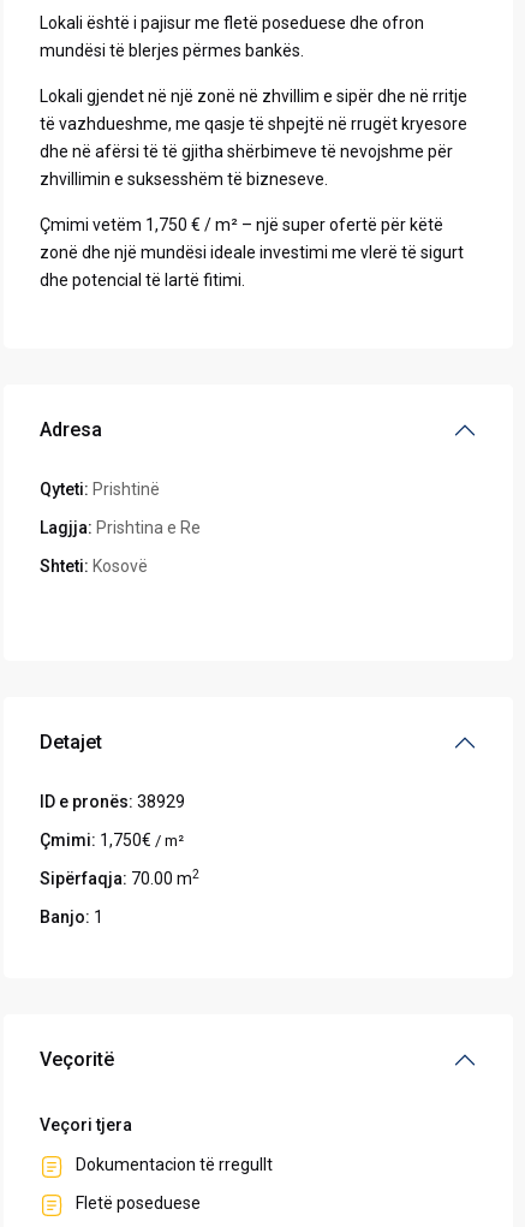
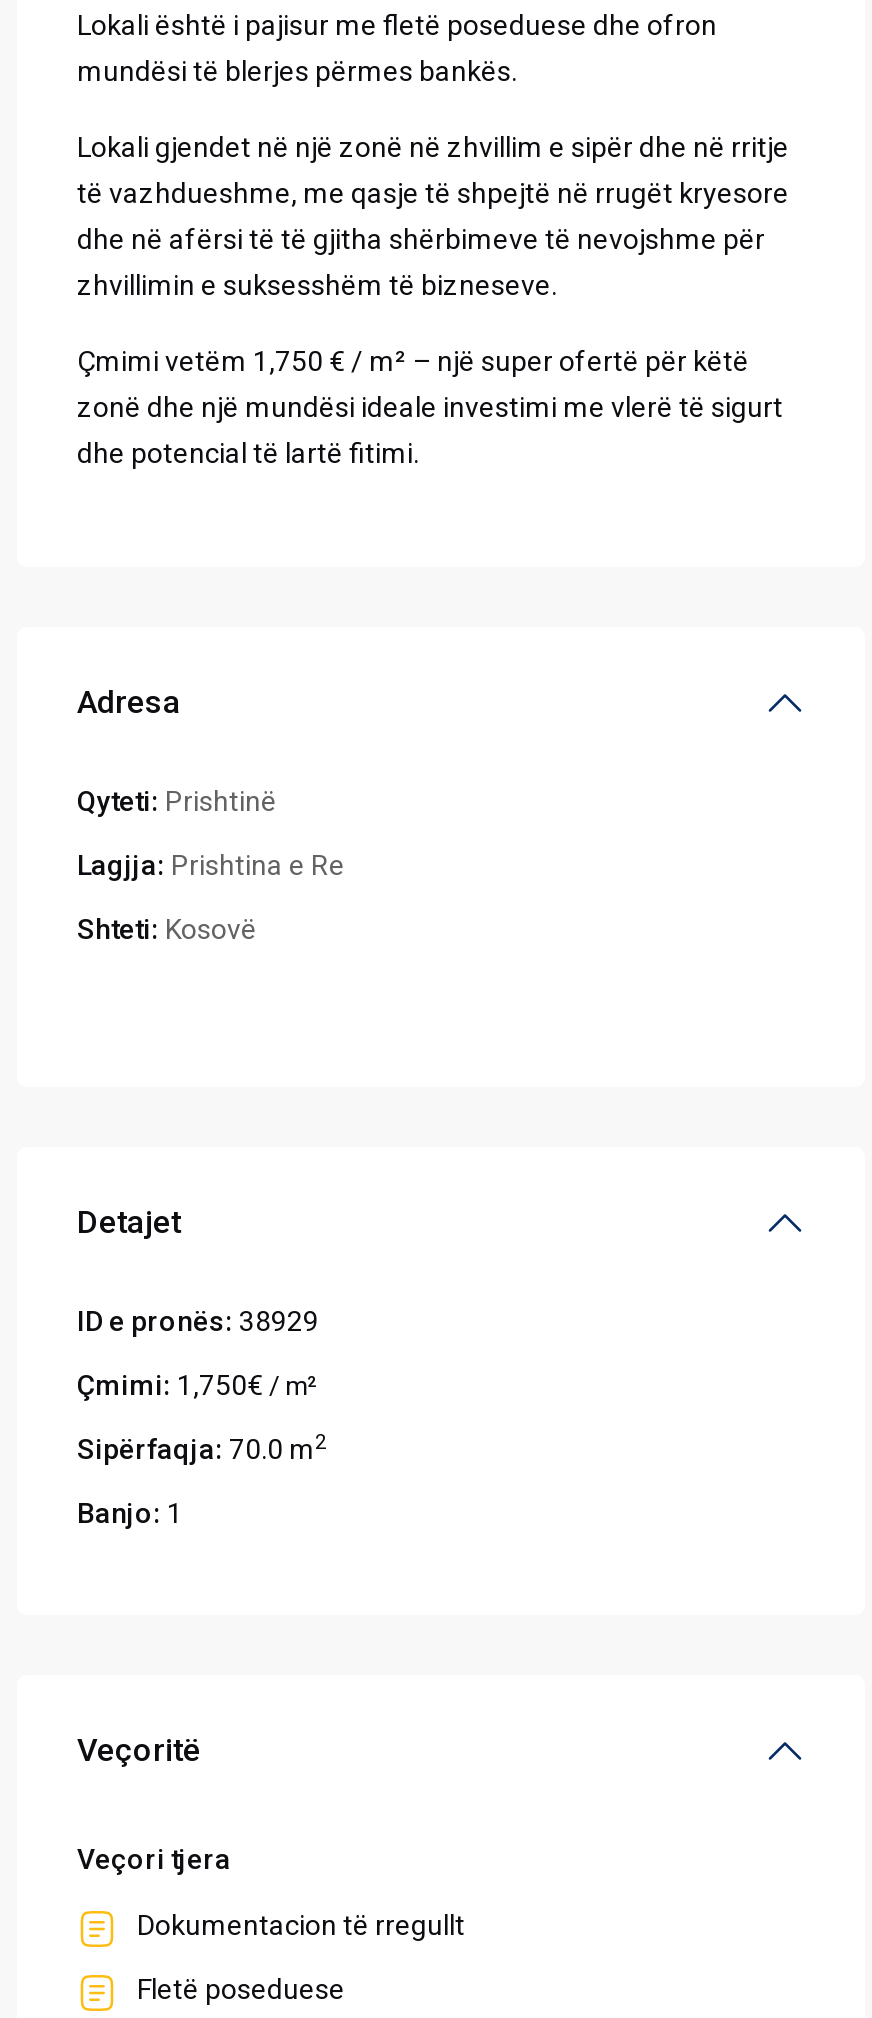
[40,867,199,889] Sipërfaqja: 70.00 m2 -> [77,1429,327,1466] Sipërfaqja: 70.0 m2

